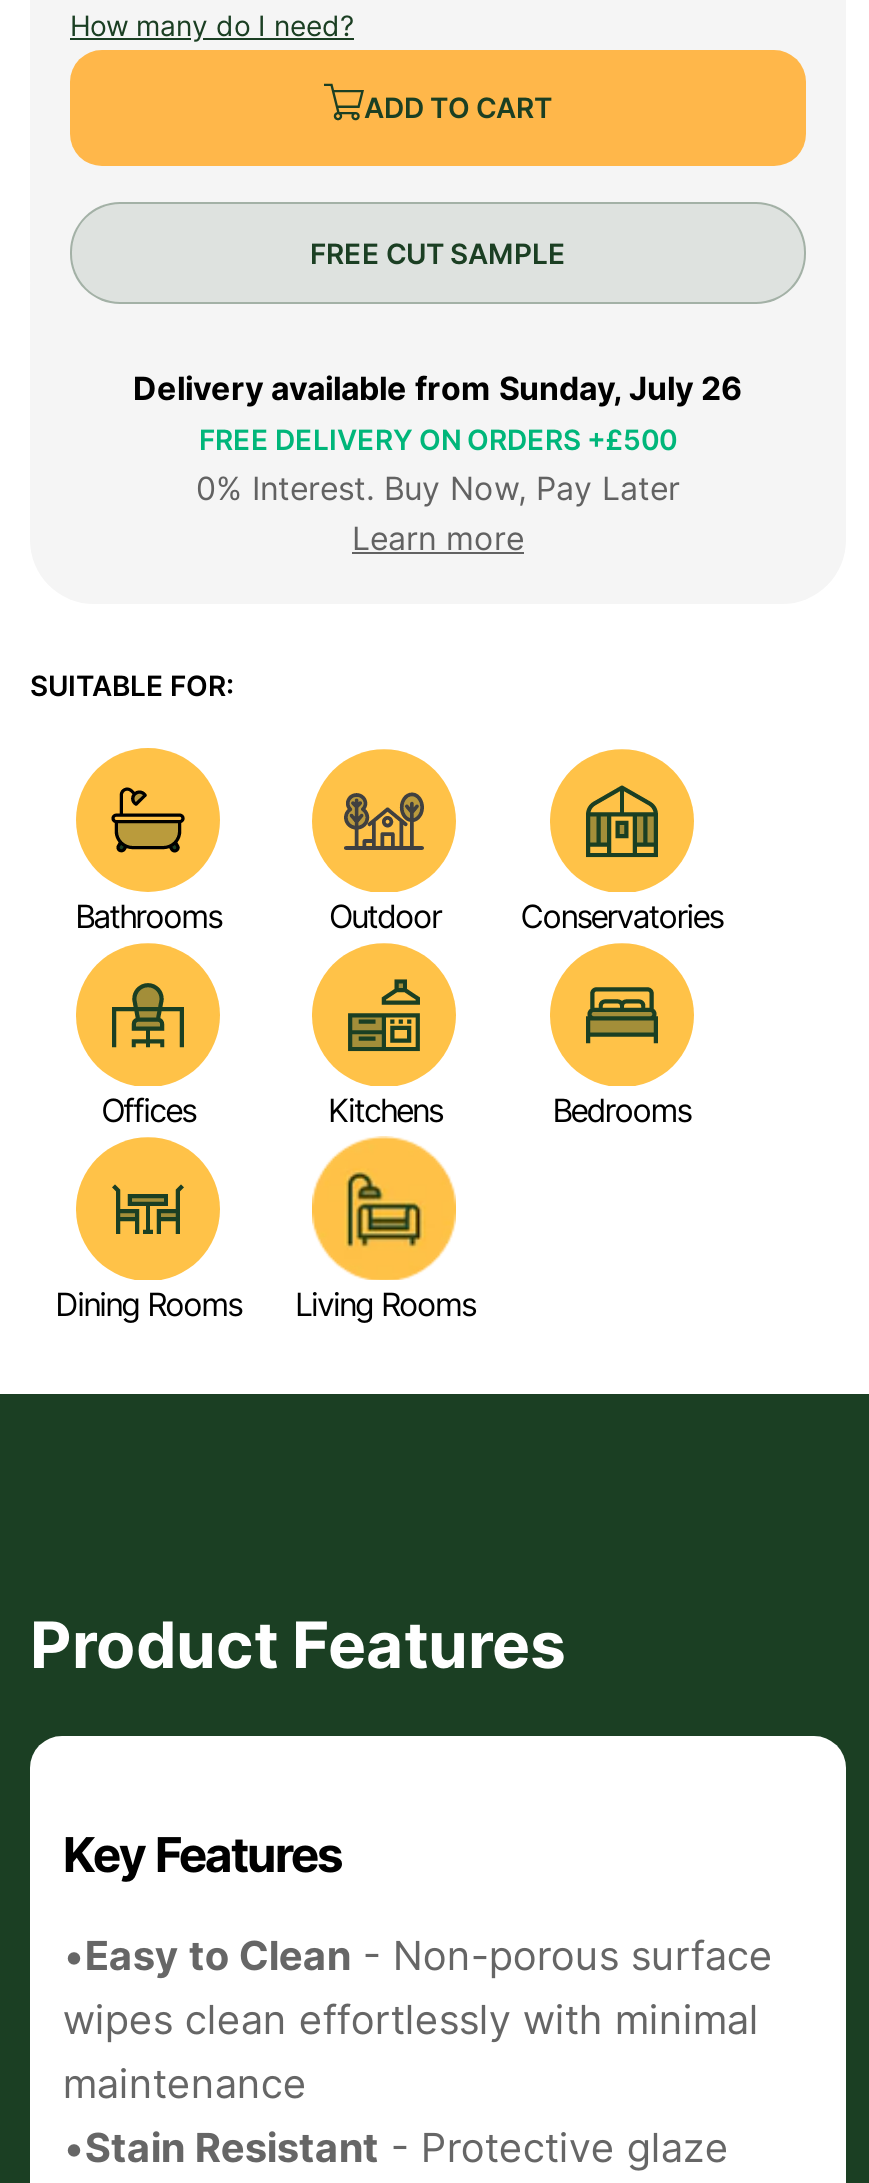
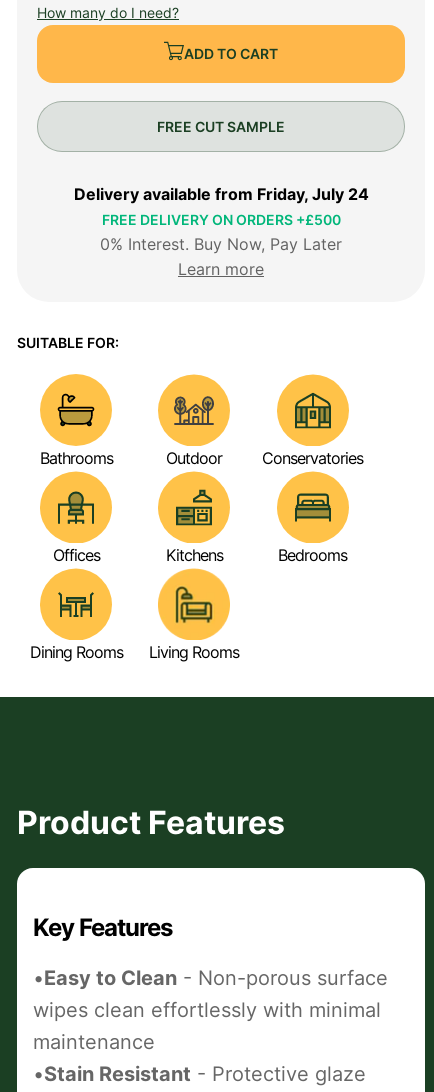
[133,369,743,409] Delivery available from Sunday, July 26 -> [73,184,368,204] Delivery available from Friday, July 24

